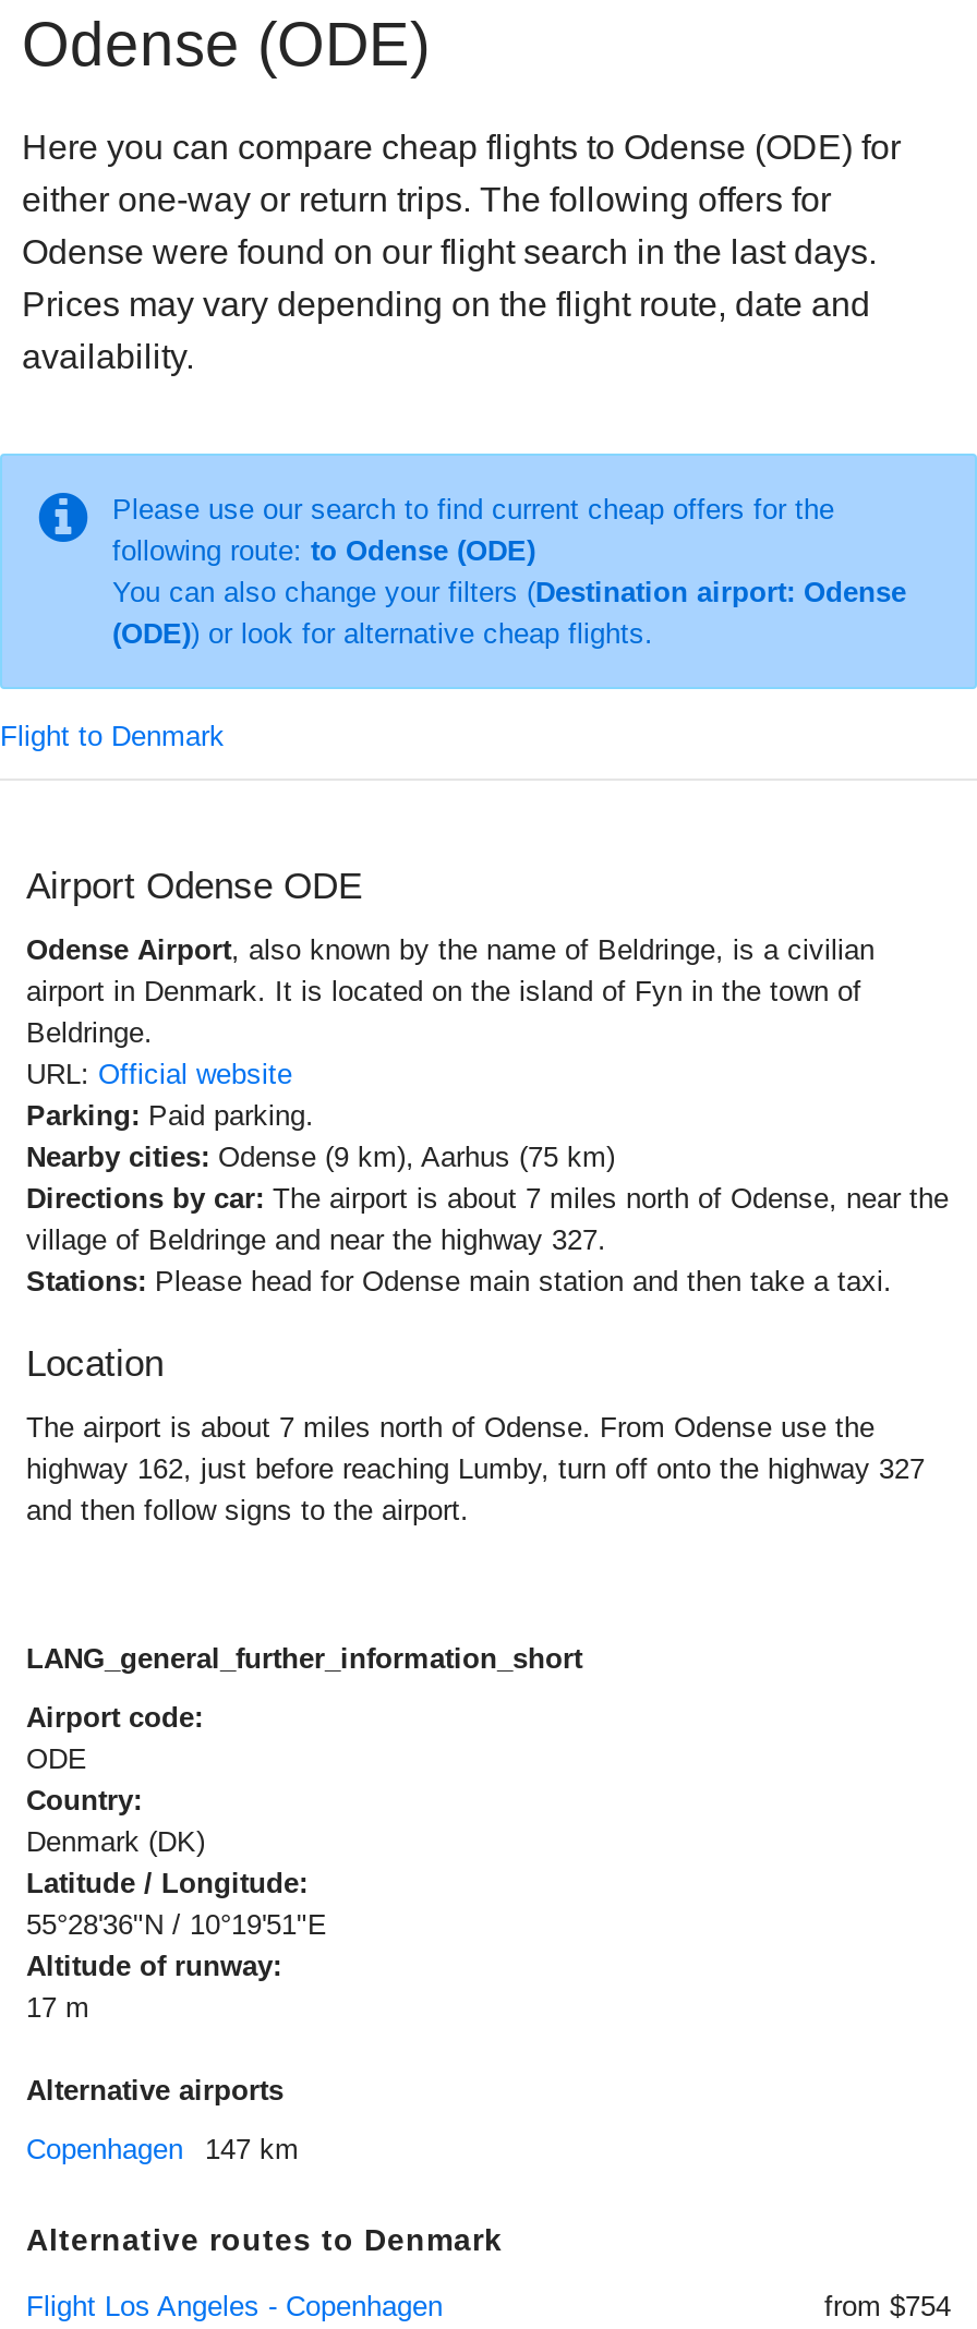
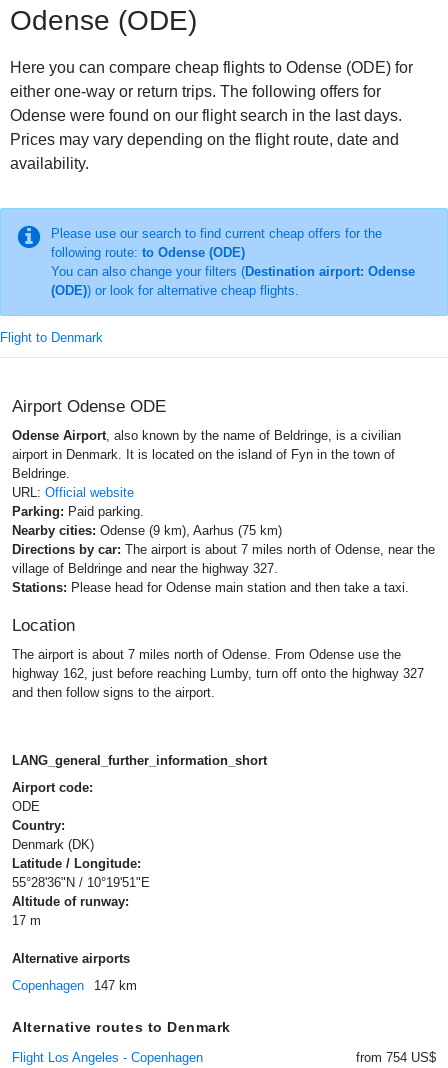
[824,2290,951,2322] from $754 -> [356,1050,436,1065] from 754 US$

